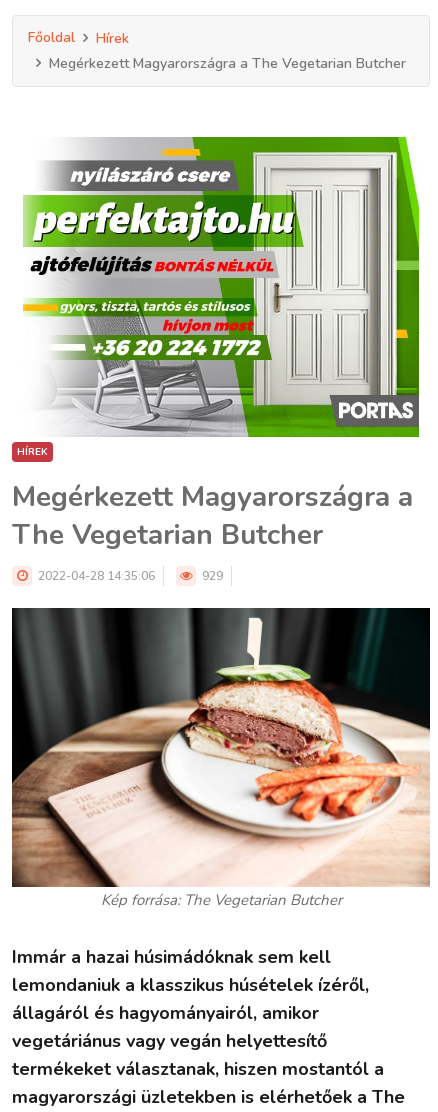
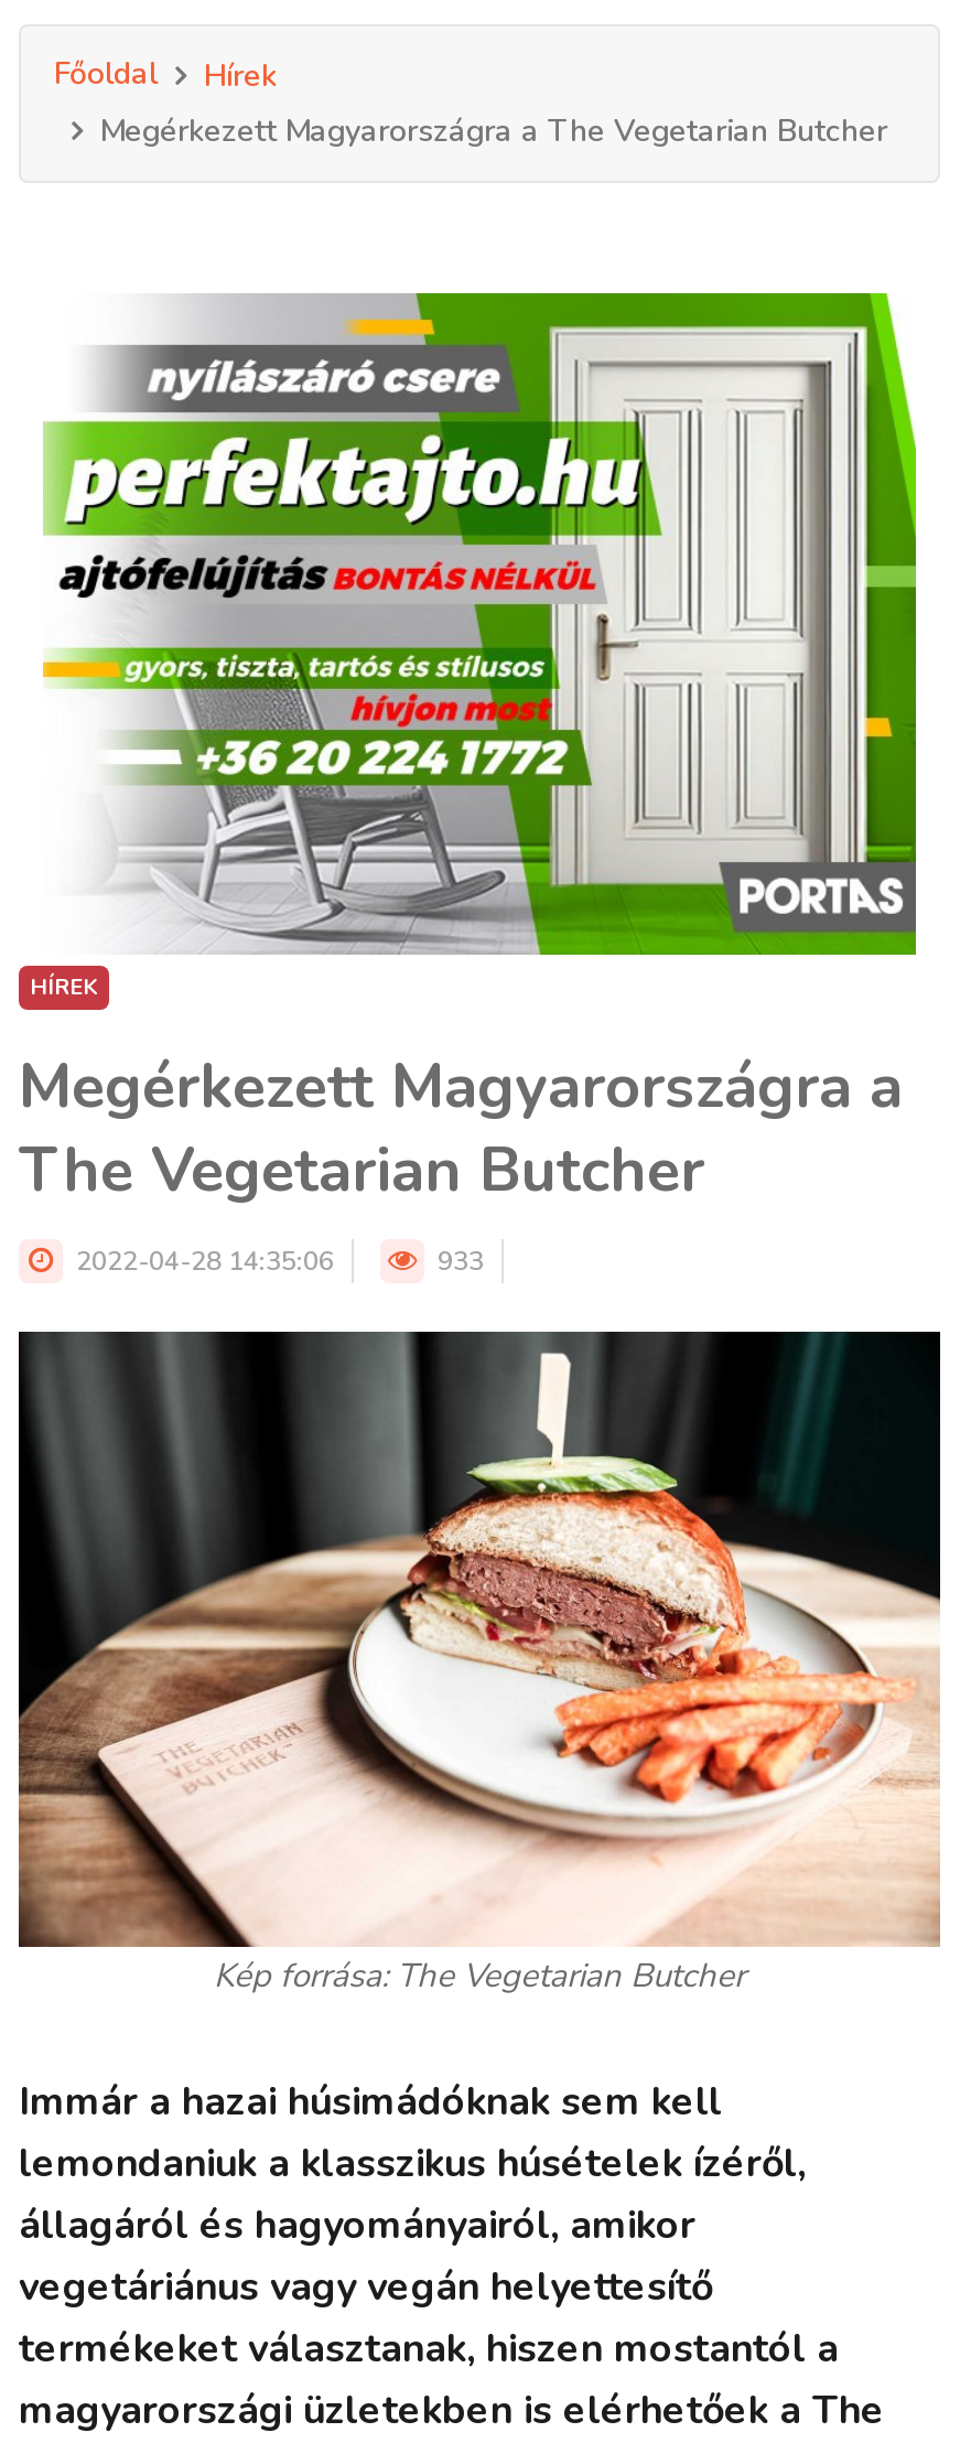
[199,568,223,584] 929 -> [431,1244,484,1279] 933

